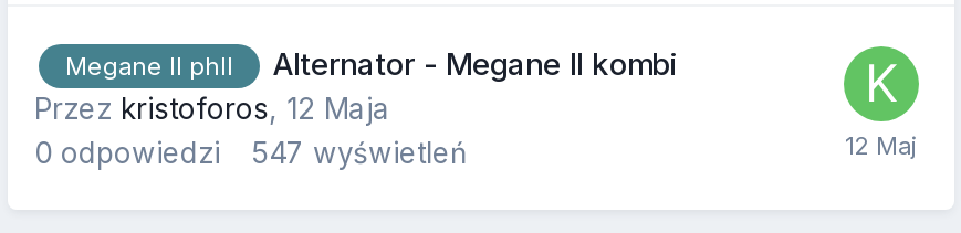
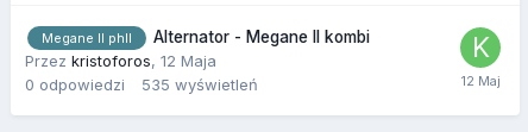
[34,134,468,170] 0 odpowiedzi 547 wyświetleń -> [25,75,258,94] 0 odpowiedzi 535 wyświetleń

